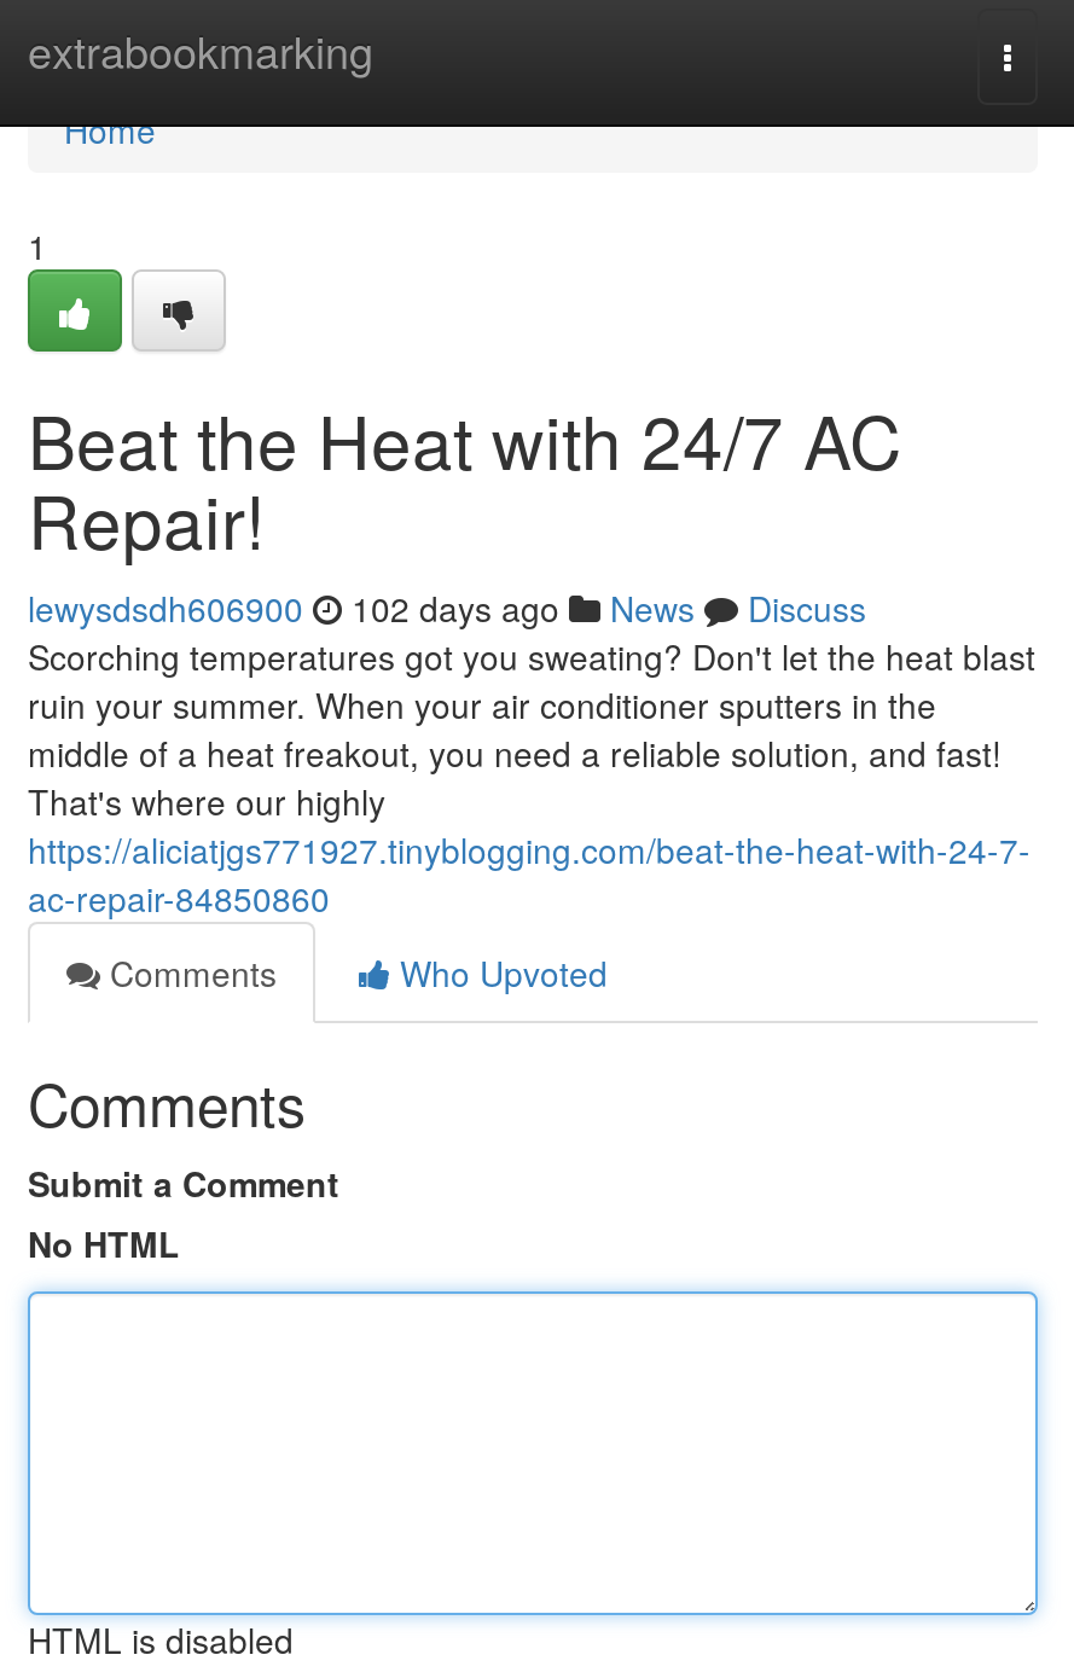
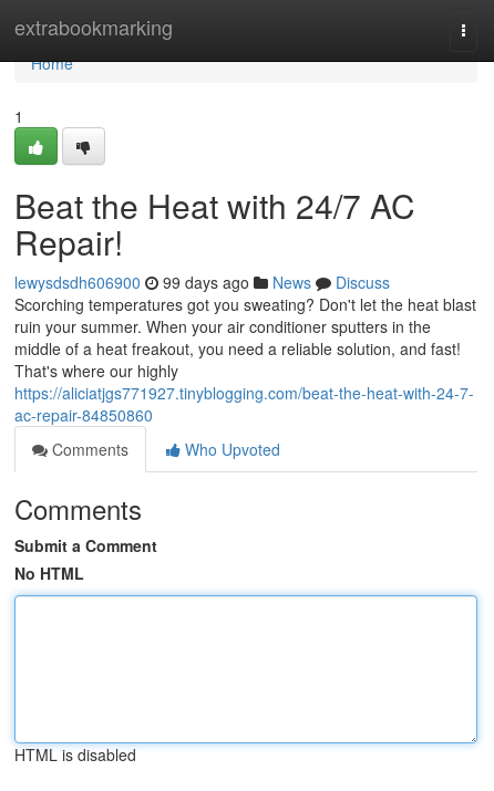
[28,583,866,632] lewysdsdh606900 102 days ago News Discuss -> [14,271,390,293] lewysdsdh606900 99 days ago News Discuss

